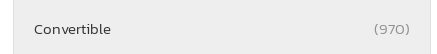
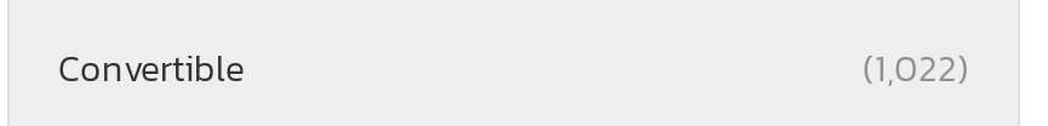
[374,16,410,39] (970) -> [863,39,969,94] (1,022)

